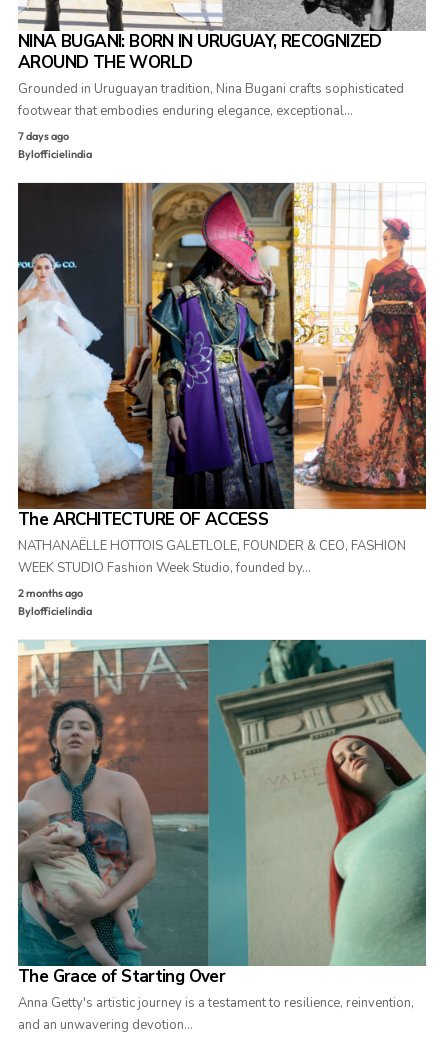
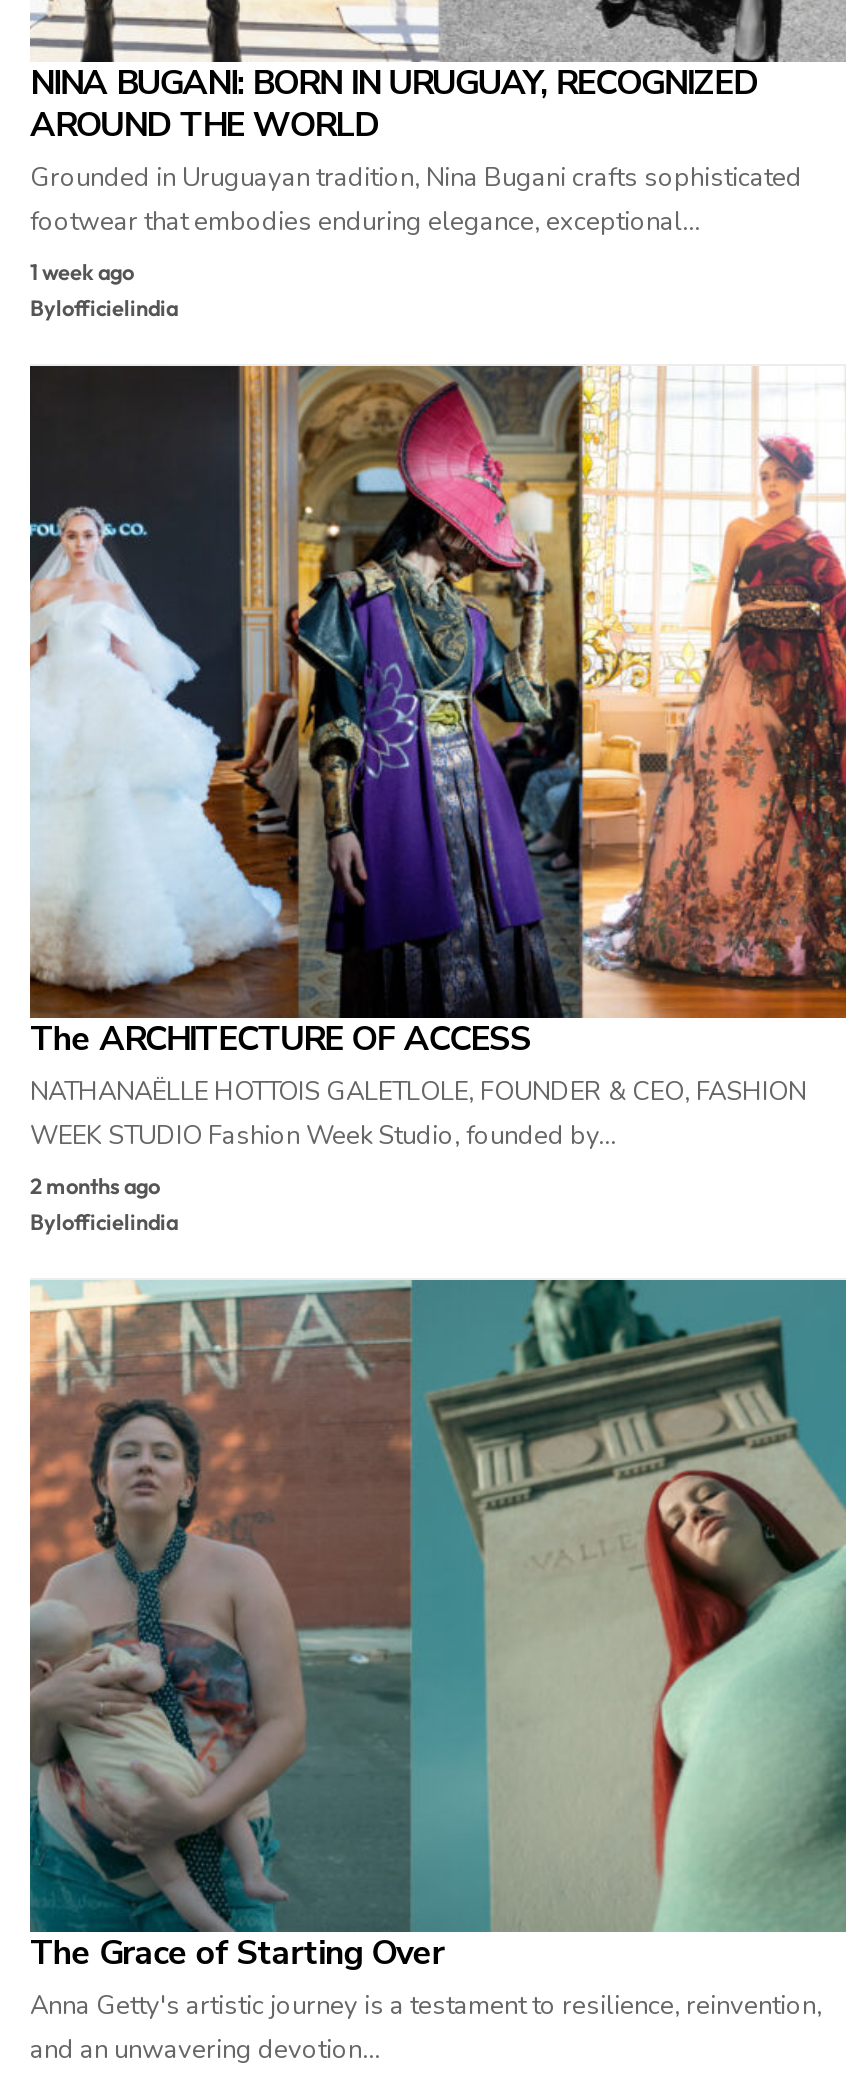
[18,129,69,143] 7 days ago -> [30,257,134,285] 1 week ago

